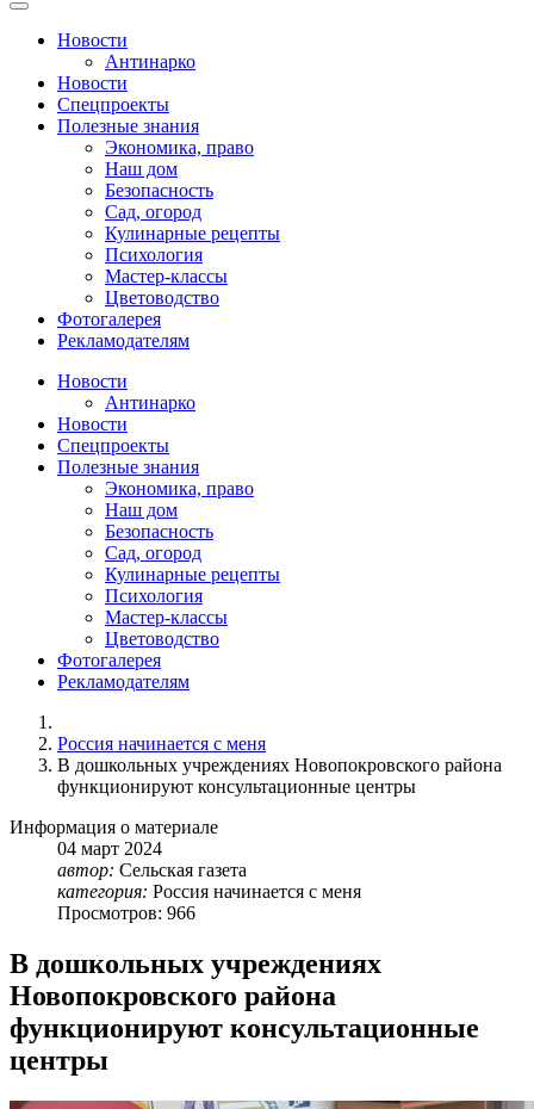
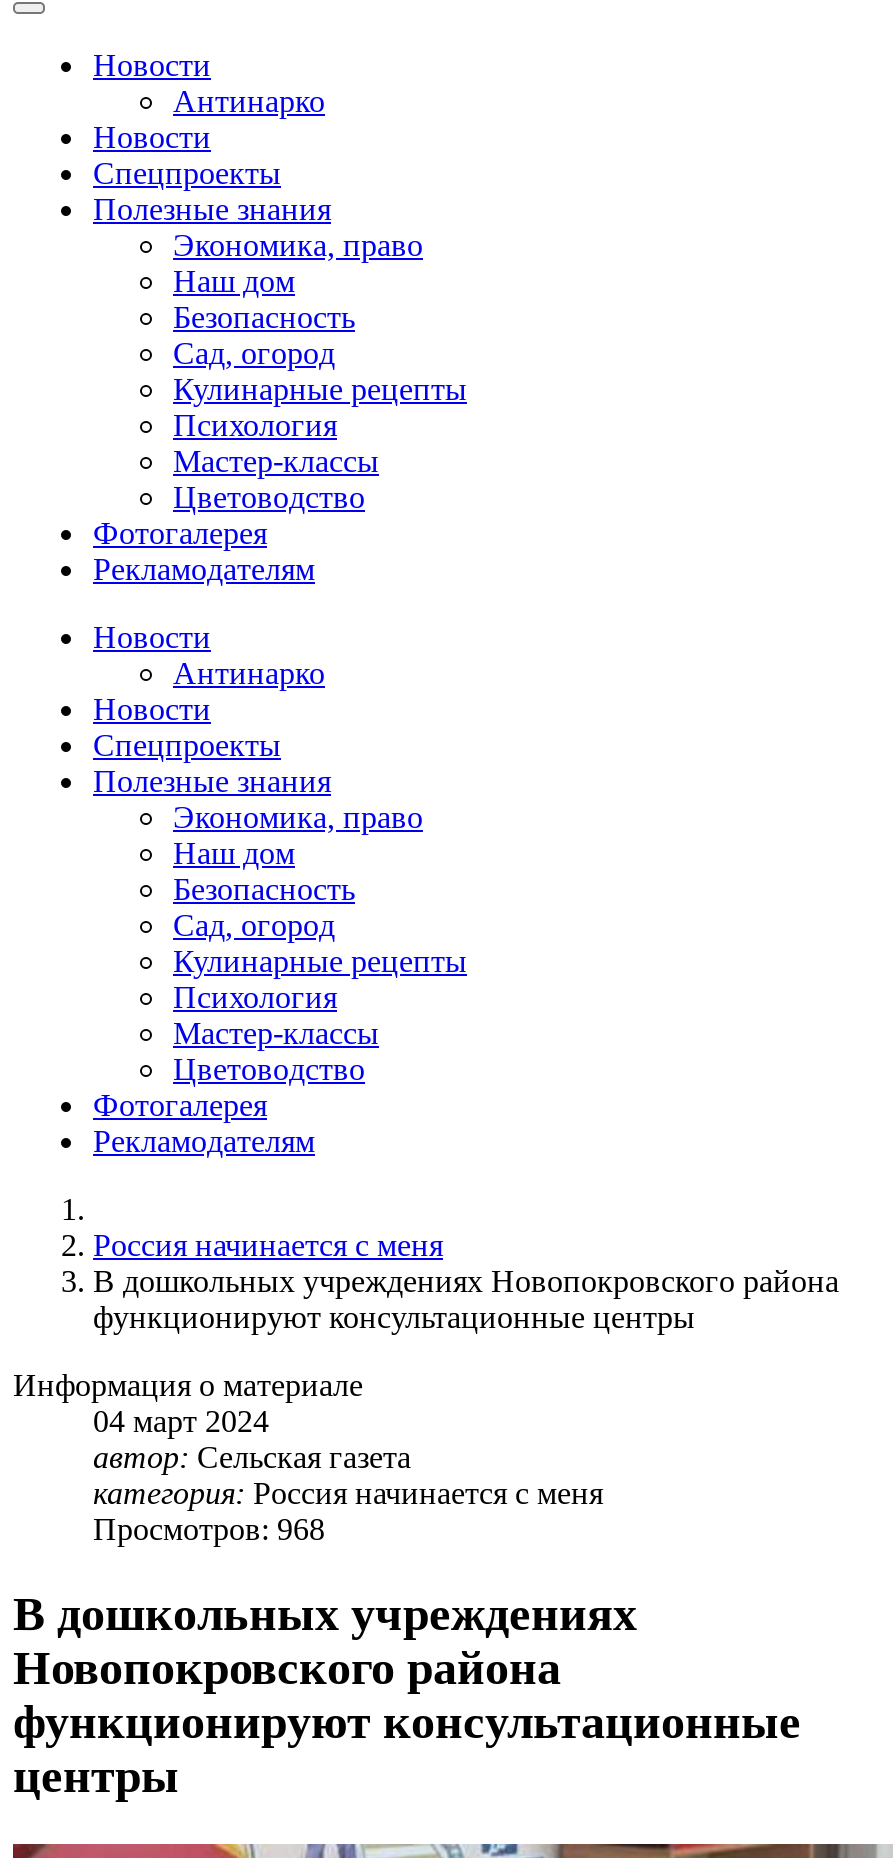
[57,903,195,923] Просмотров: 966 -> [93,1513,325,1547] Просмотров: 968

